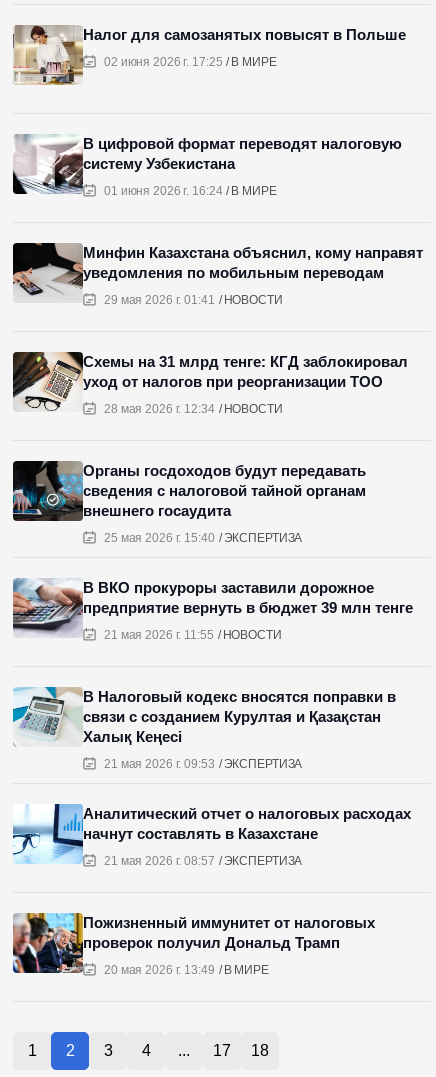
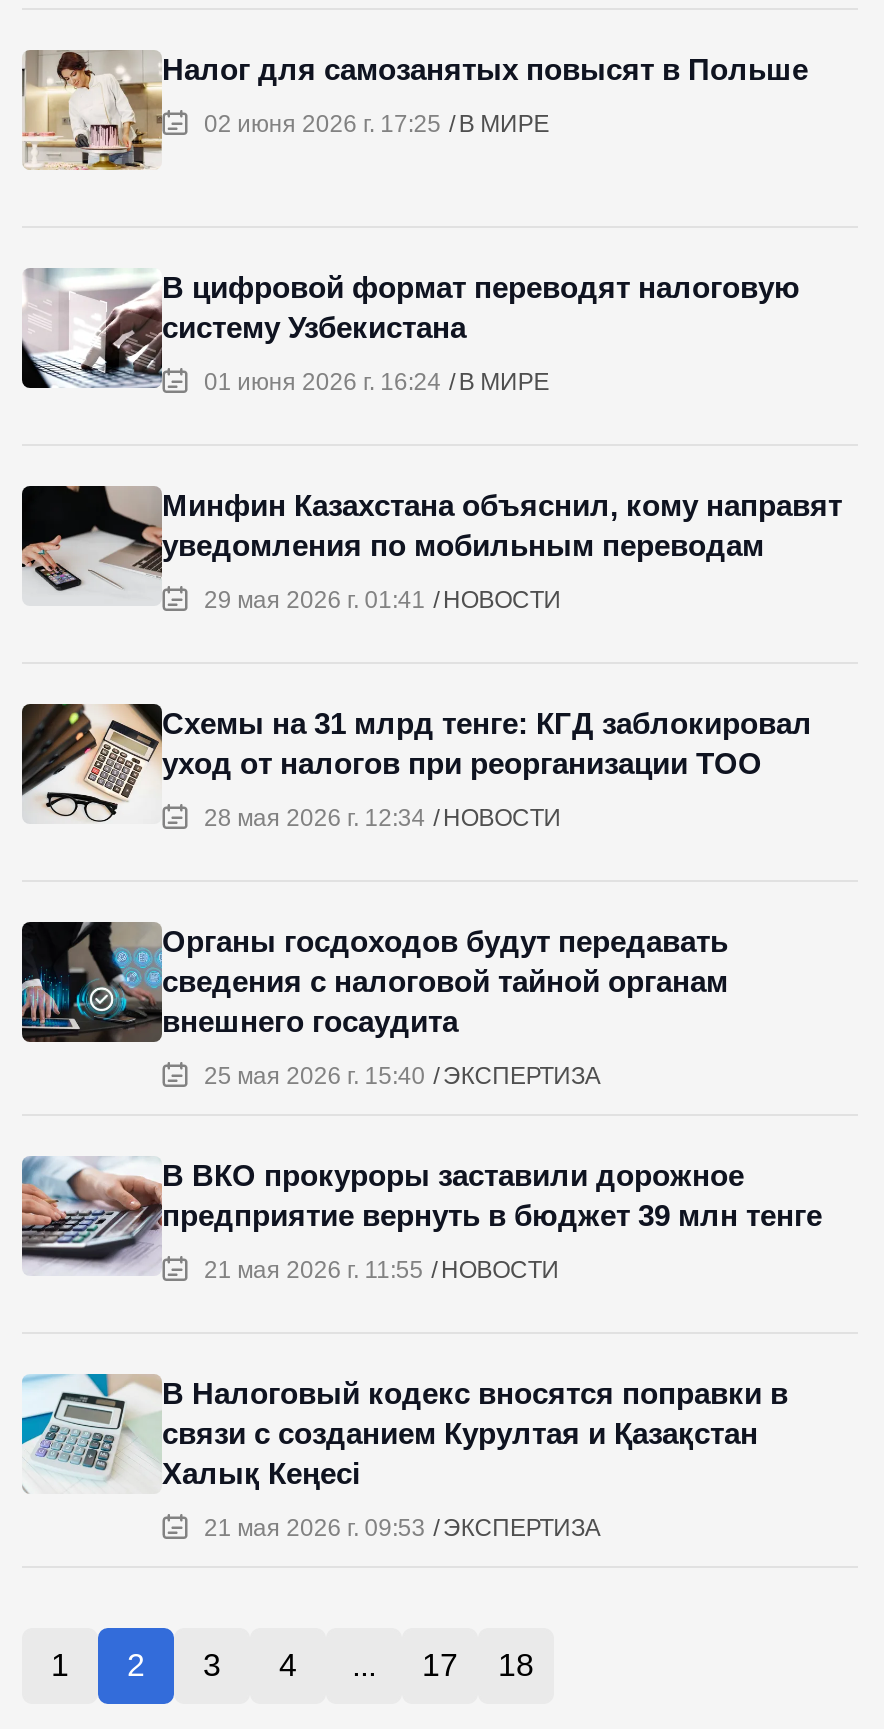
[12,803,411,867] [image] | Аналитический отчет о налоговых расходах | начнут составлять в Казахстане -> none
[104,854,302,868] 21 мая 2026 г. 08:57 | ЭКСПЕРТИЗА -> none
[12,912,375,975] [image] | Пожизненный иммунитет от налоговых | проверок получил Дональд Трамп -> none
[104,963,269,977] 20 мая 2026 г. 13:49 | В МИРЕ -> none

